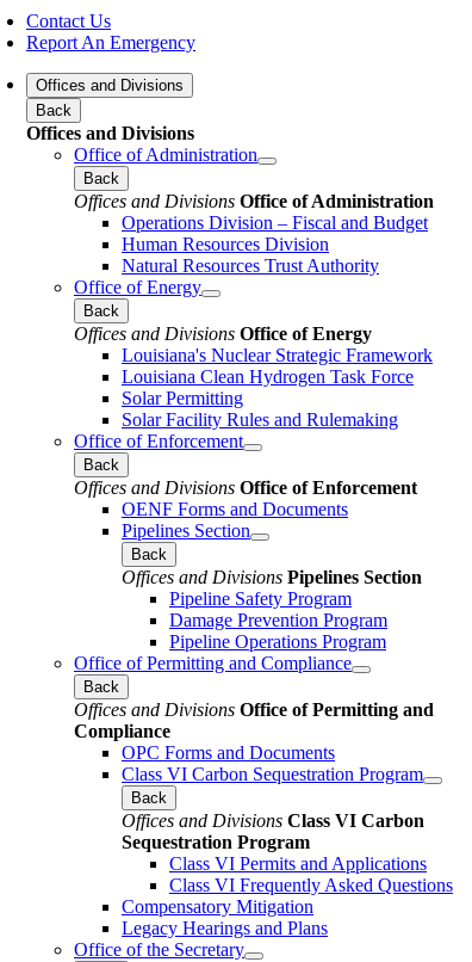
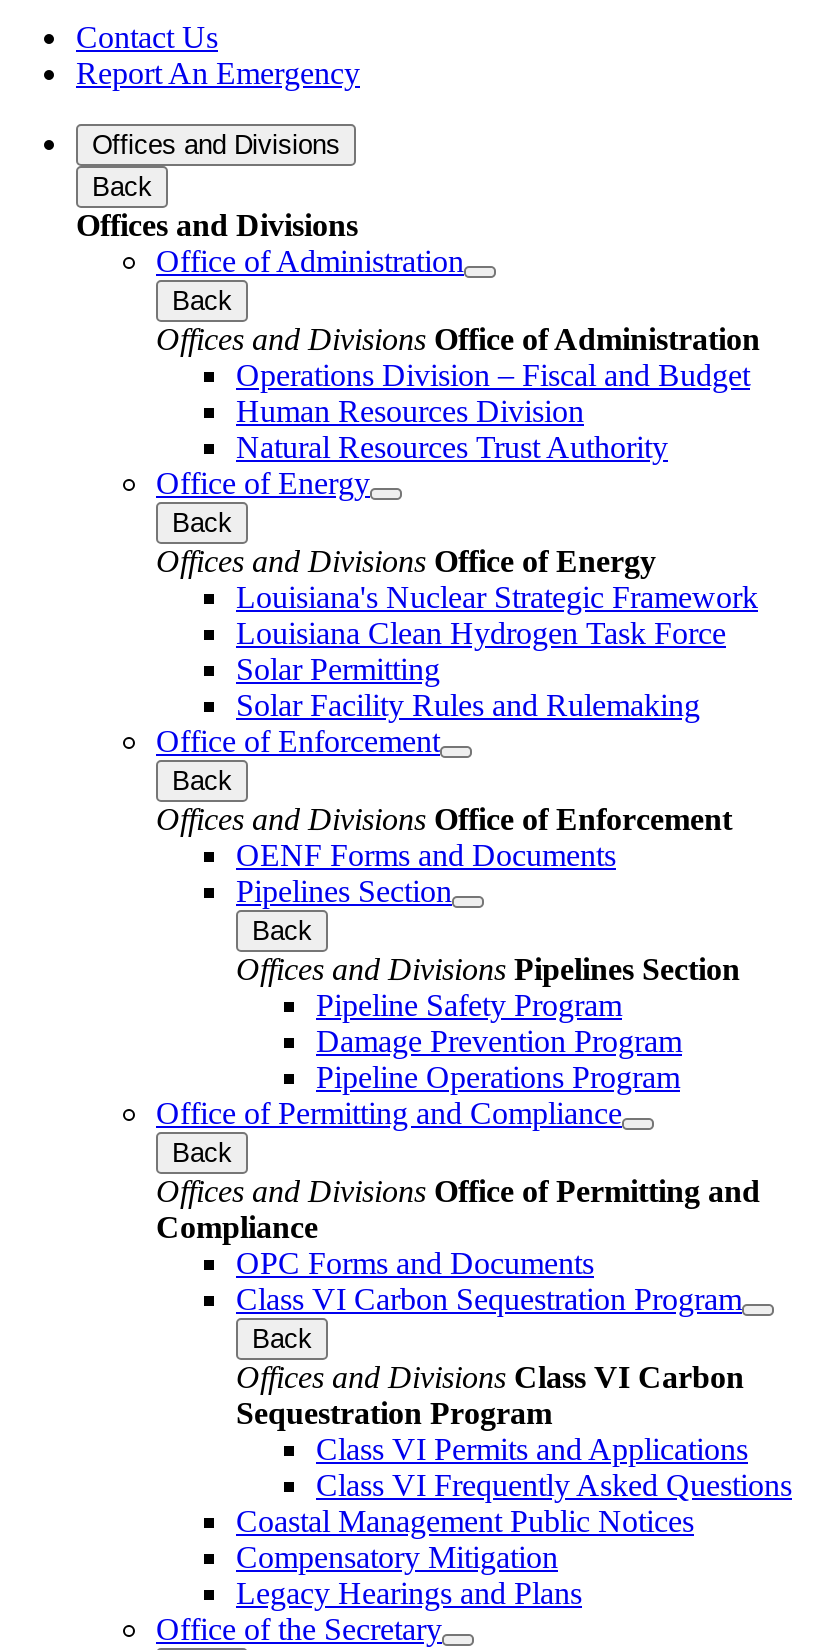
none -> [236,1503,694,1537] Coastal Management Public Notices

